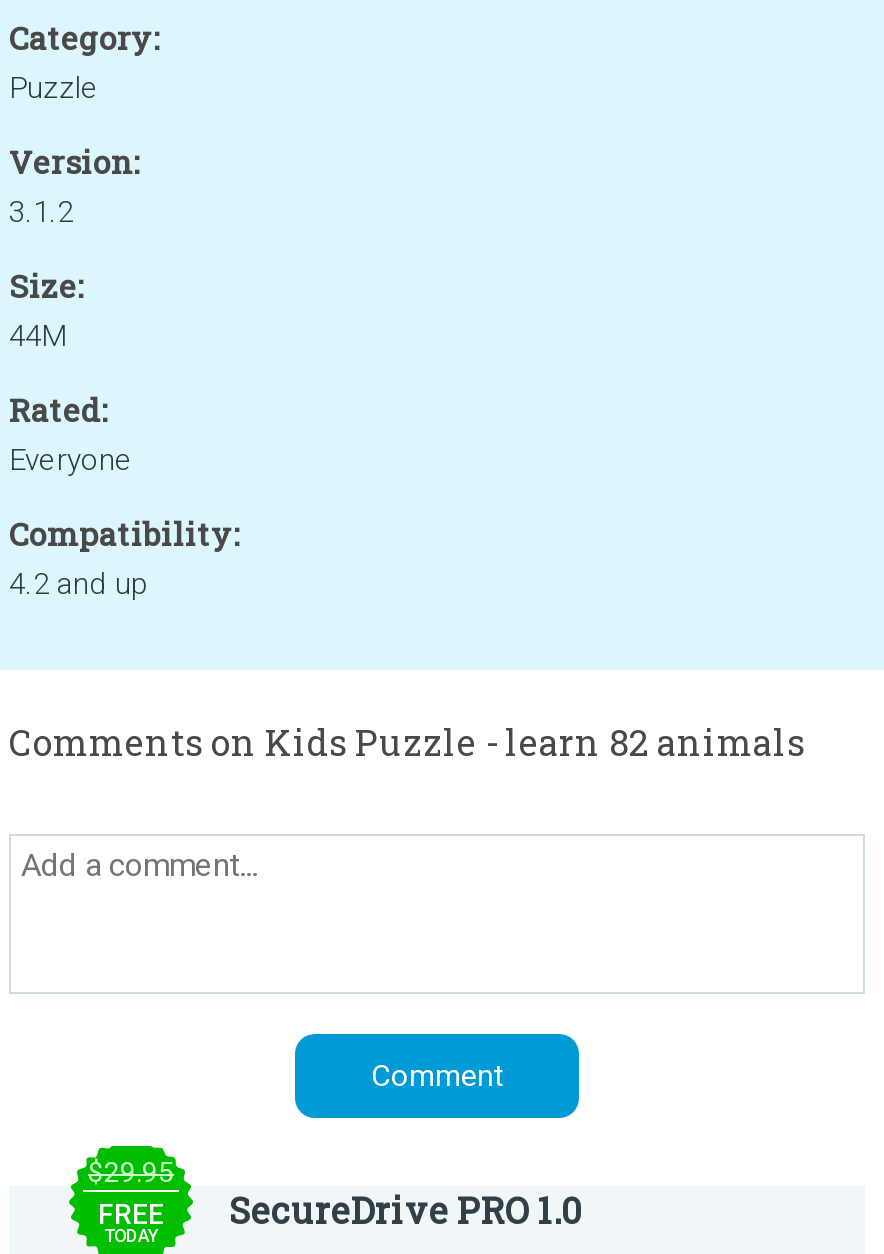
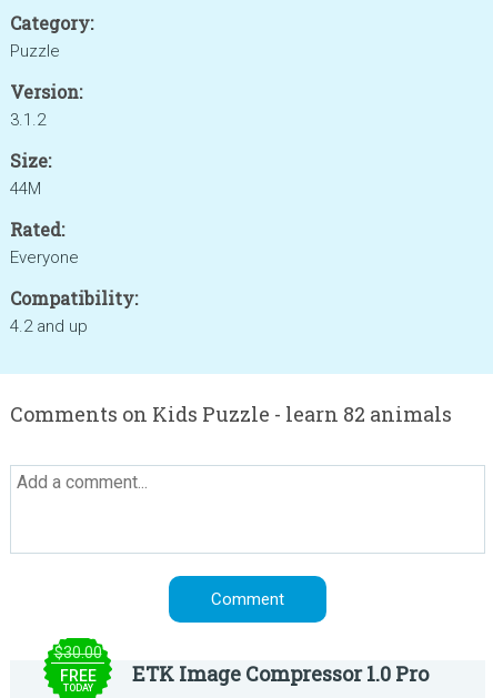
[88,1156,174,1188] $29.95 -> [54,644,102,661] $30.00
[229,1186,581,1234] SecureDrive PRO 1.0 -> [132,660,429,687] ETK Image Compressor 1.0 Pro

